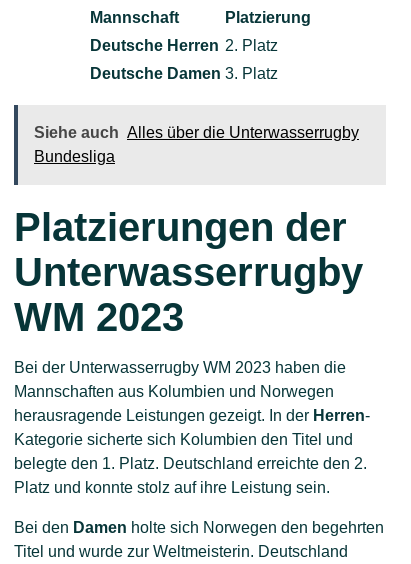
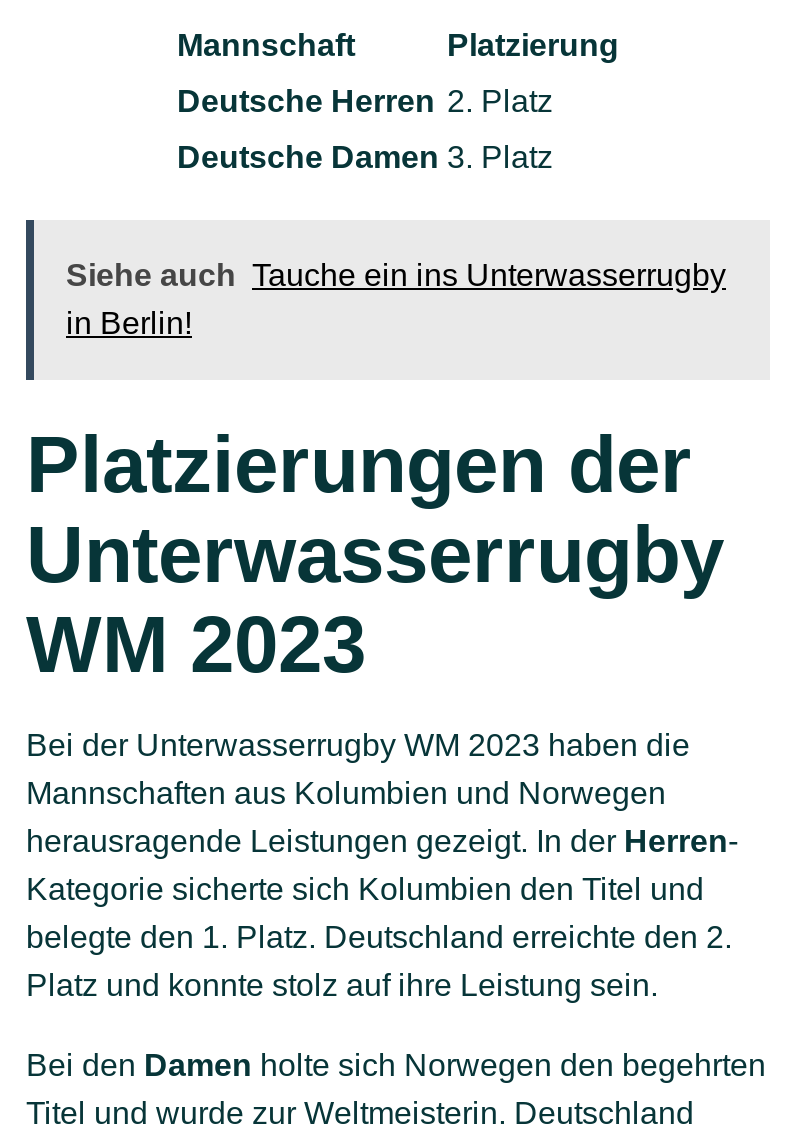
[34,124,359,165] Siehe auch Alles über die Unterwasserrugby | Bundesliga -> [66,258,726,340] Siehe auch Tauche ein ins Unterwasserrugby | in Berlin!

